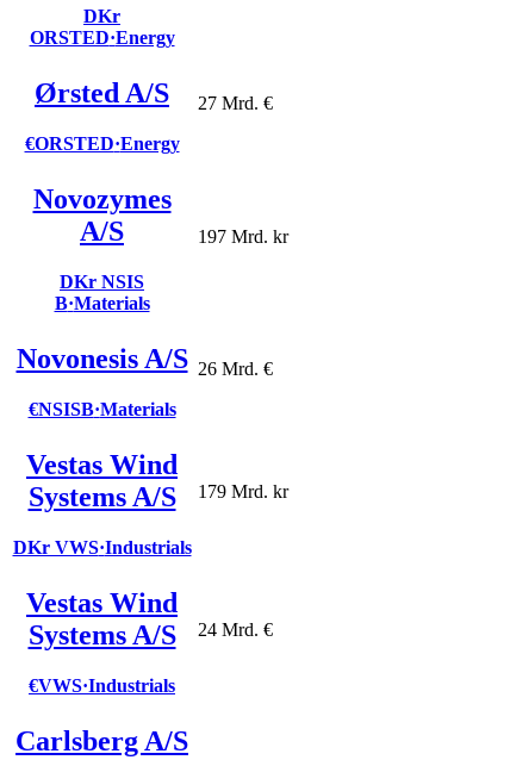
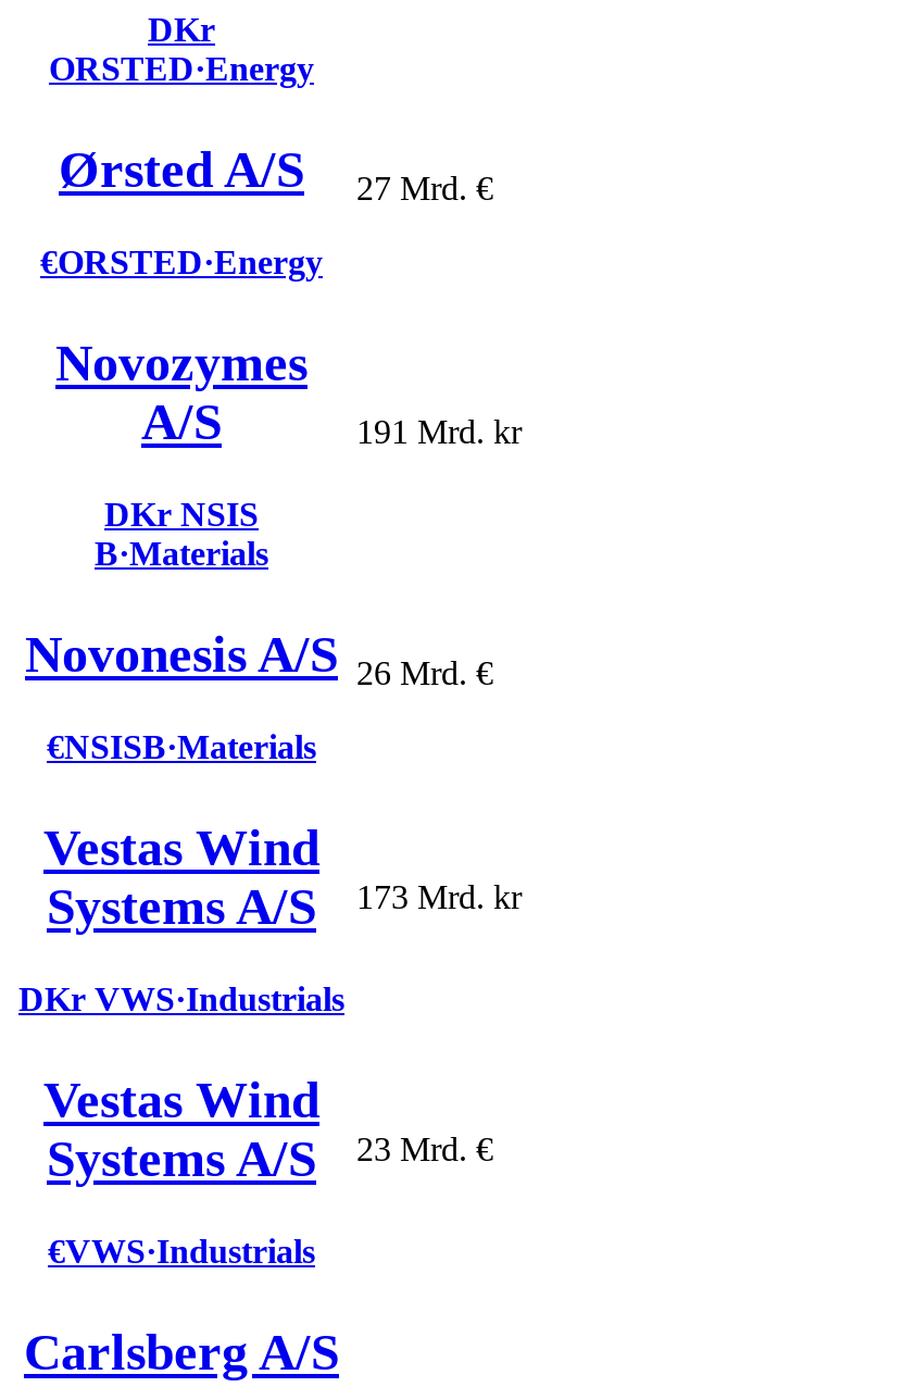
[198,226,288,246] 197 Mrd. kr -> [356,413,522,450] 191 Mrd. kr
[28,481,288,512] Systems A/S 179 Mrd. kr -> [47,878,522,934] Systems A/S 173 Mrd. kr
[28,619,273,650] Systems A/S 24 Mrd. € -> [47,1130,493,1187] Systems A/S 23 Mrd. €

